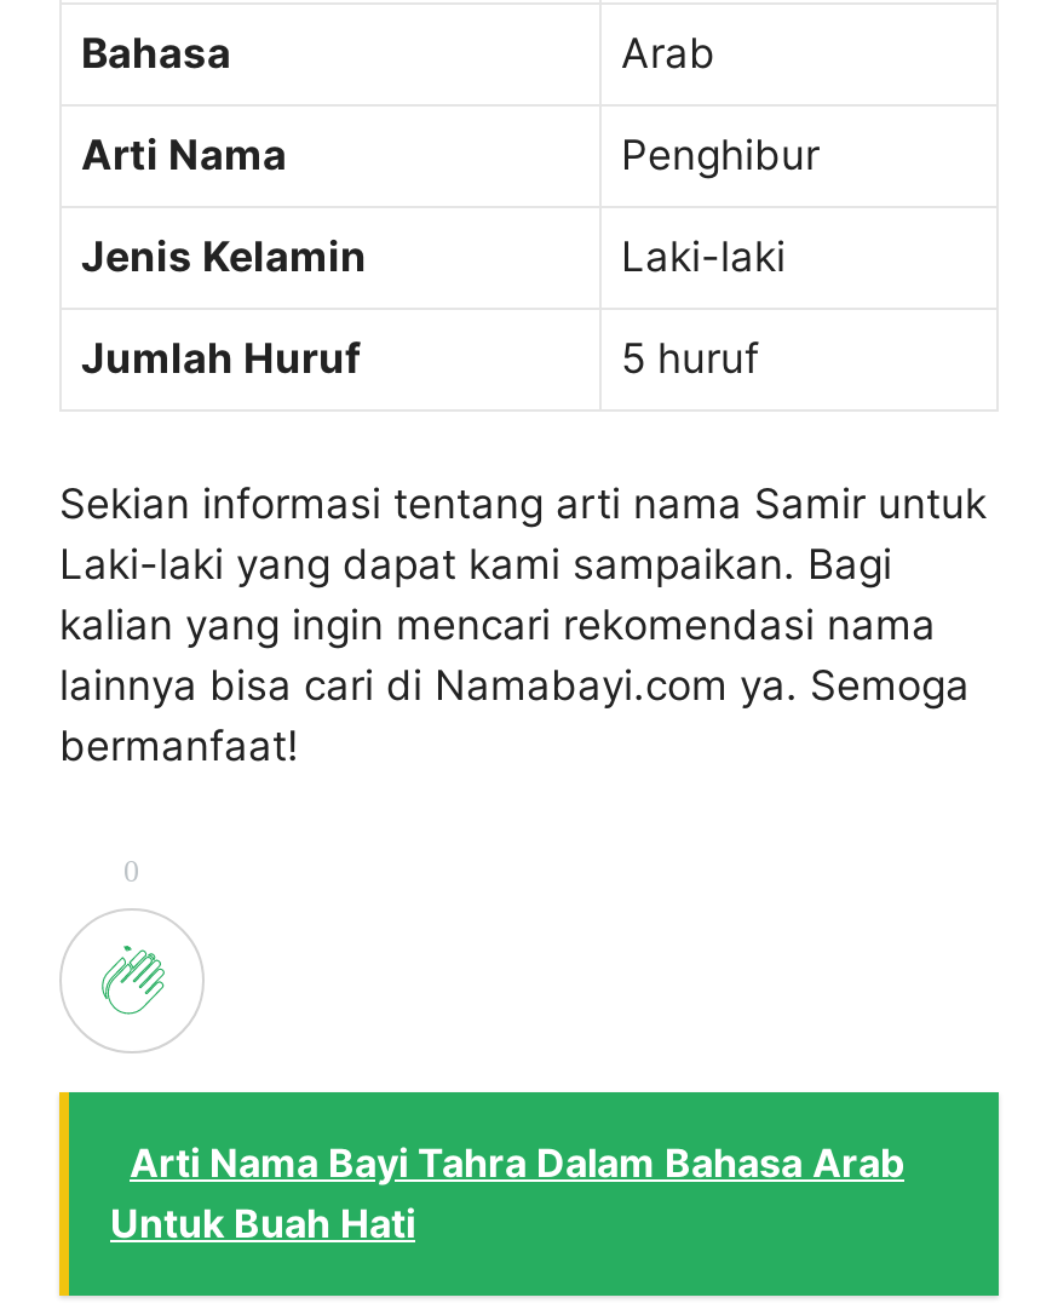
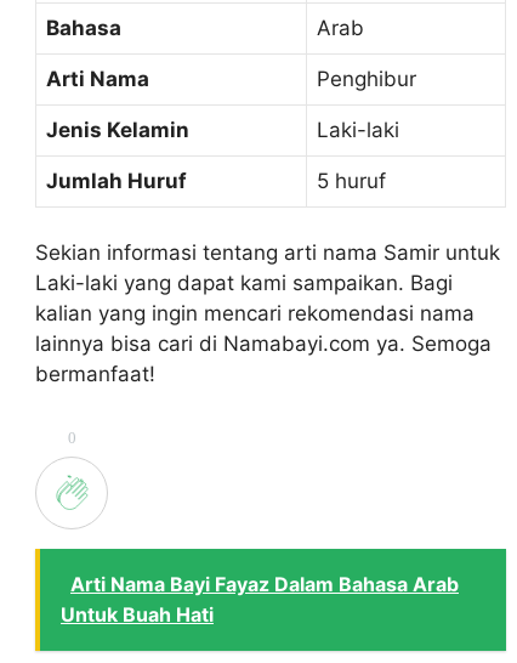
[130,1140,904,1188] Arti Nama Bayi Tahra Dalam Bahasa Arab -> [70,571,459,596] Arti Nama Bayi Fayaz Dalam Bahasa Arab

